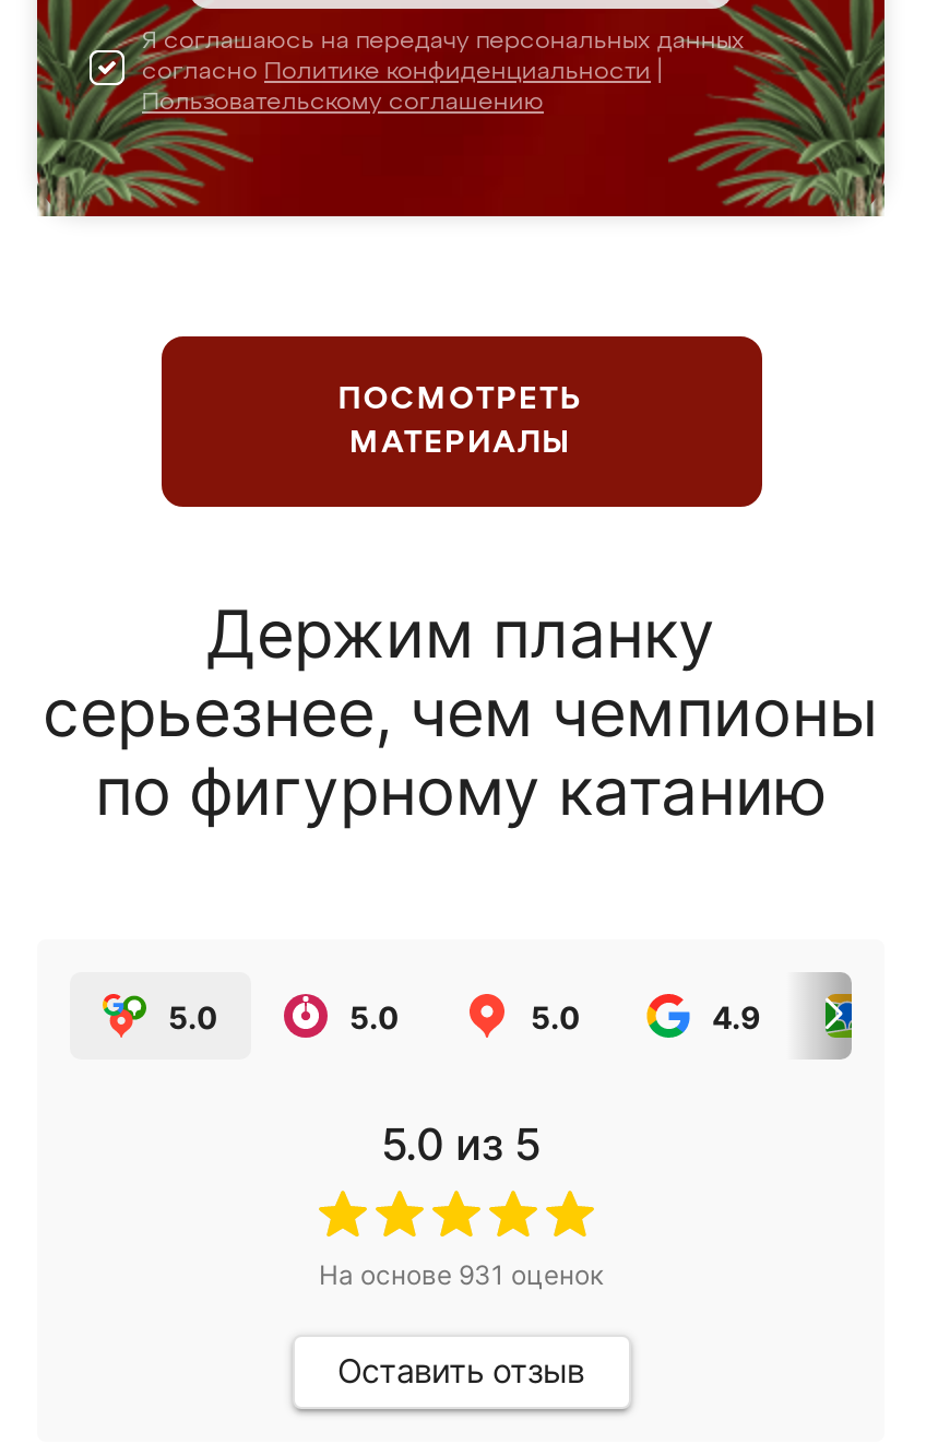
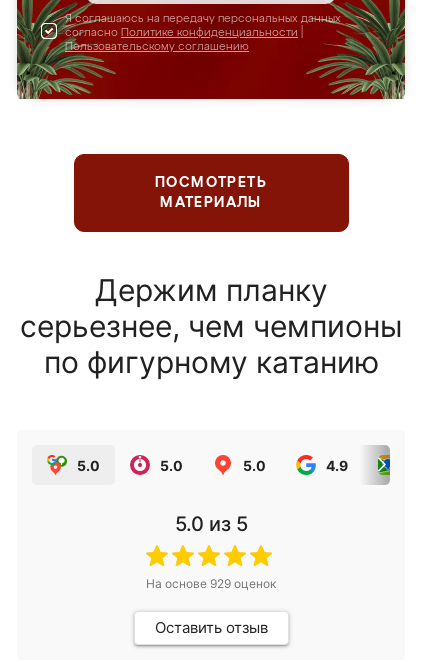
[319,1258,603,1291] На основе 931 оценок -> [146,576,276,591] На основе 929 оценок

